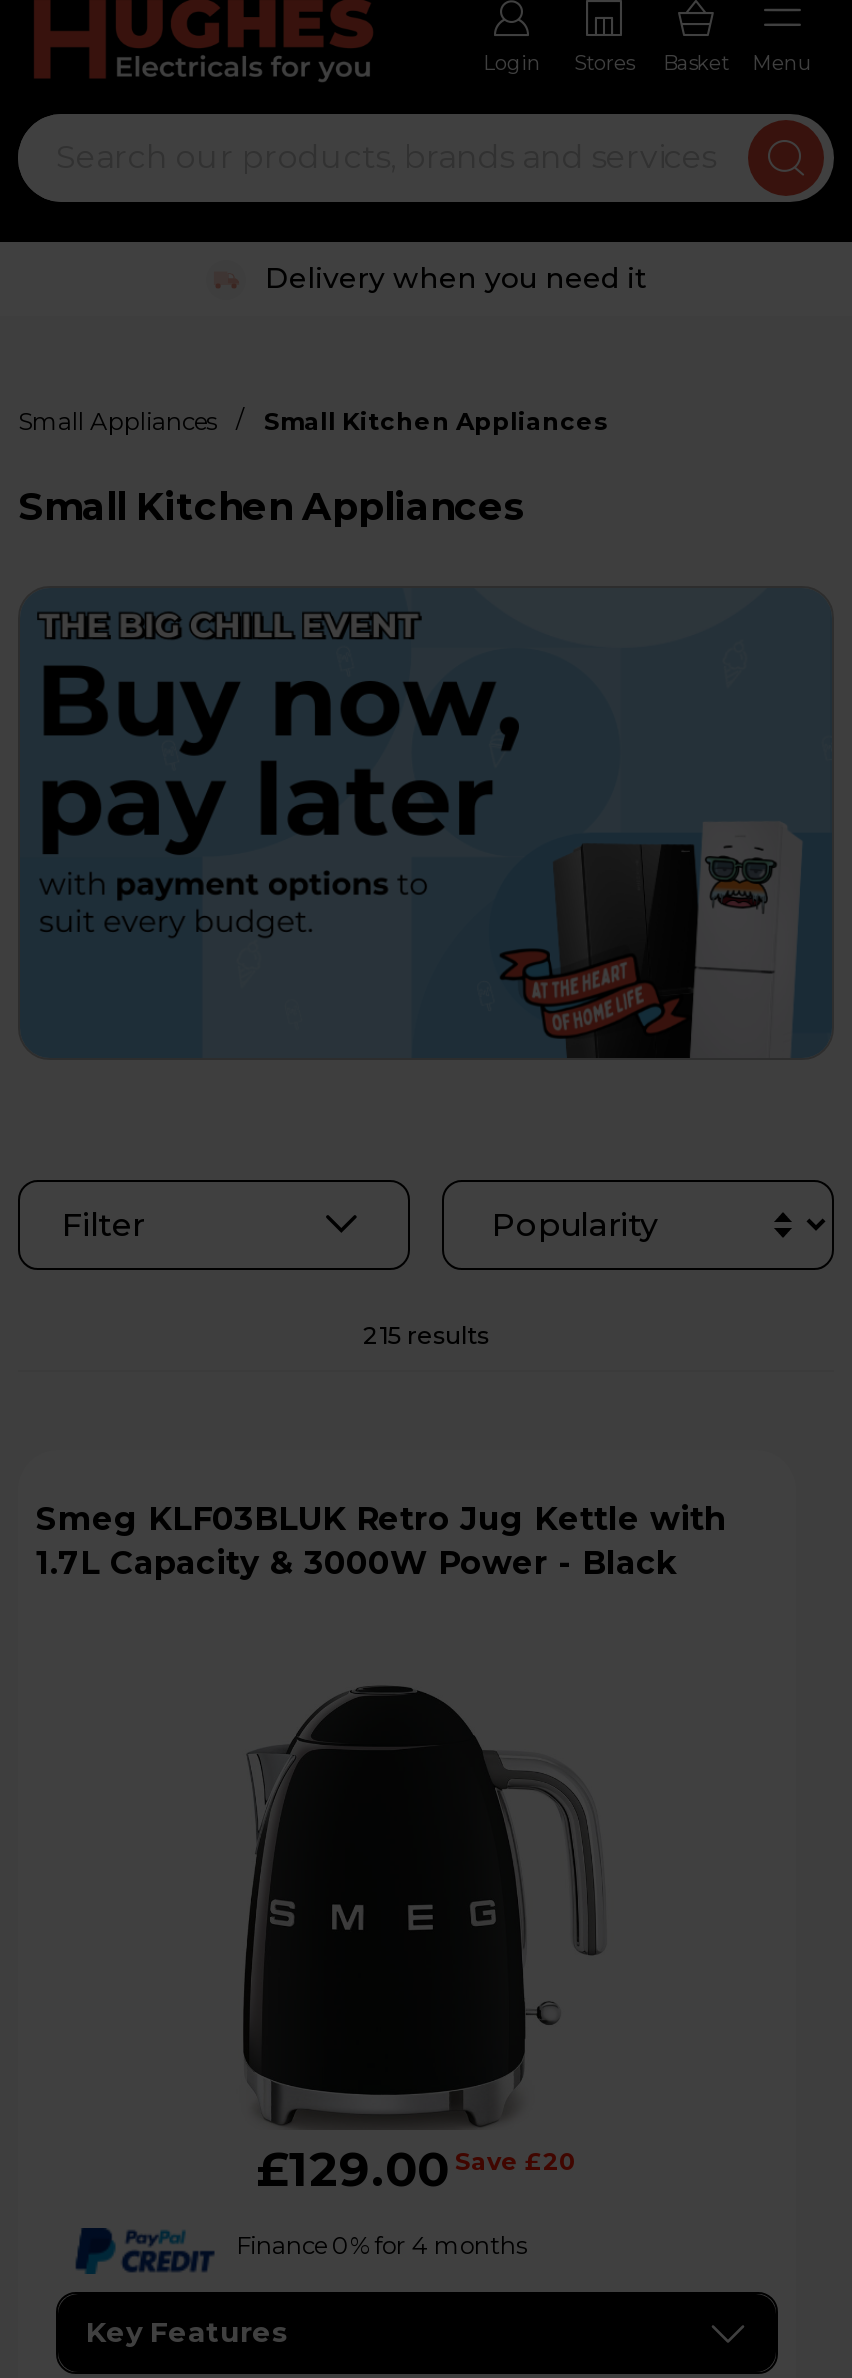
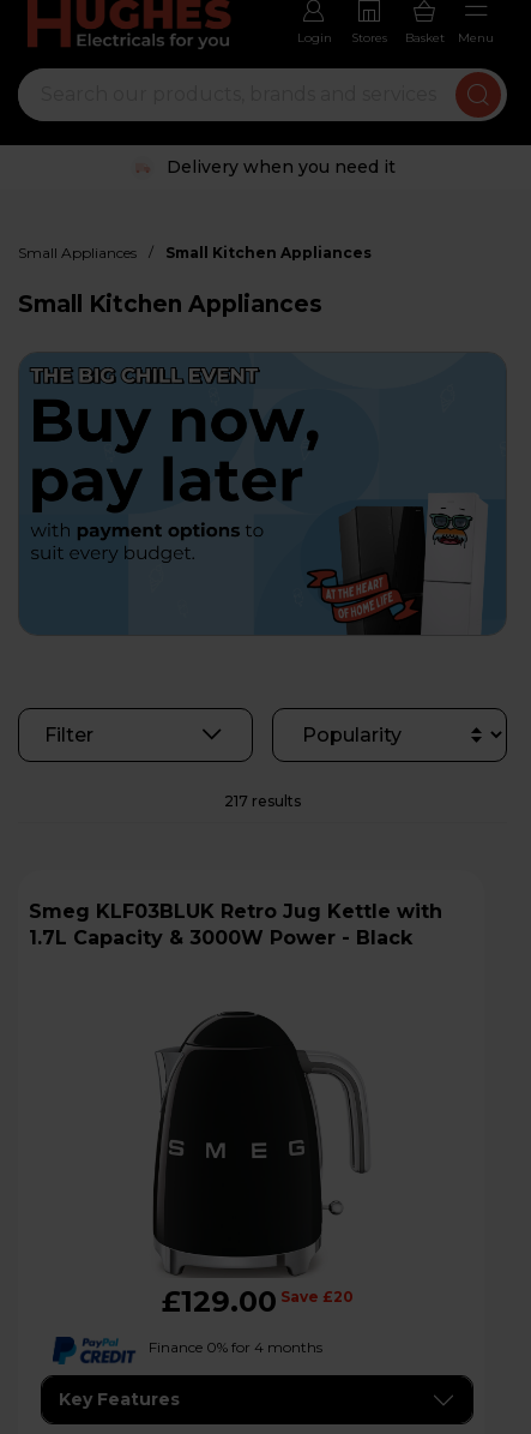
[363,1320,489,1350] 215 results -> [224,792,301,810] 217 results

